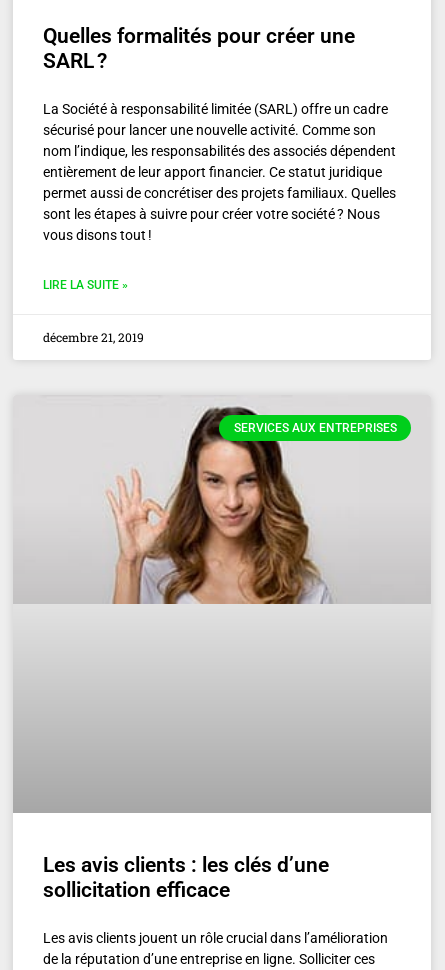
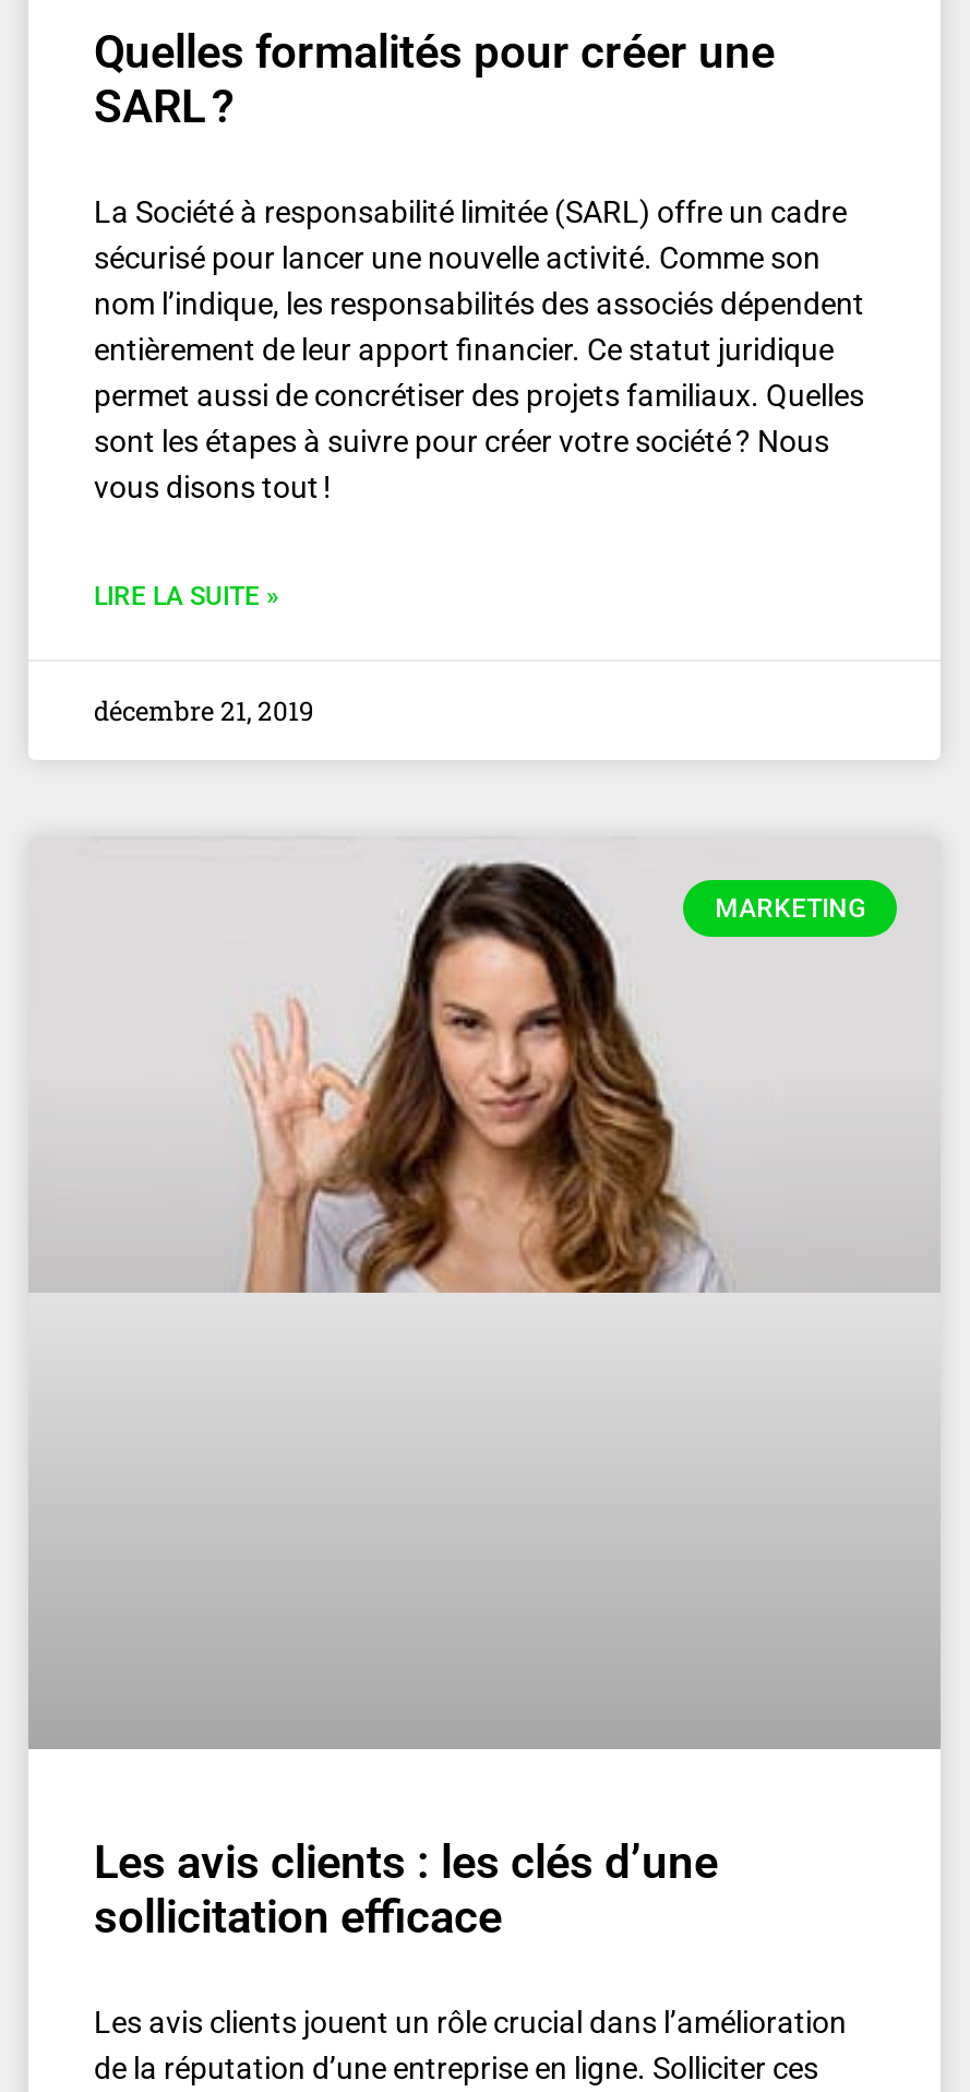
[234,421,397,435] SERVICES AUX ENTREPRISES -> [715,892,865,923] MARKETING

